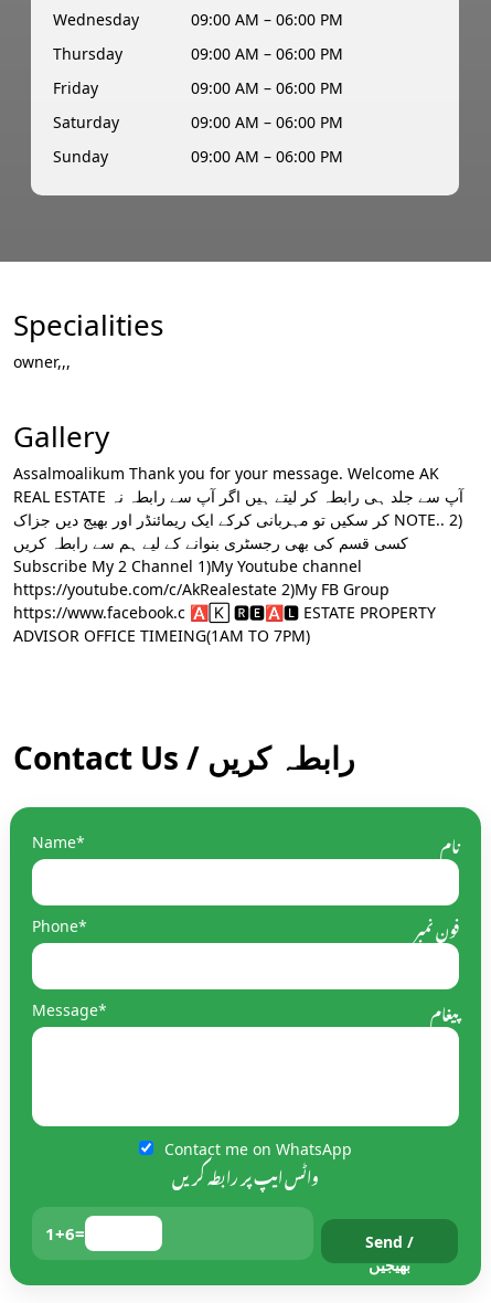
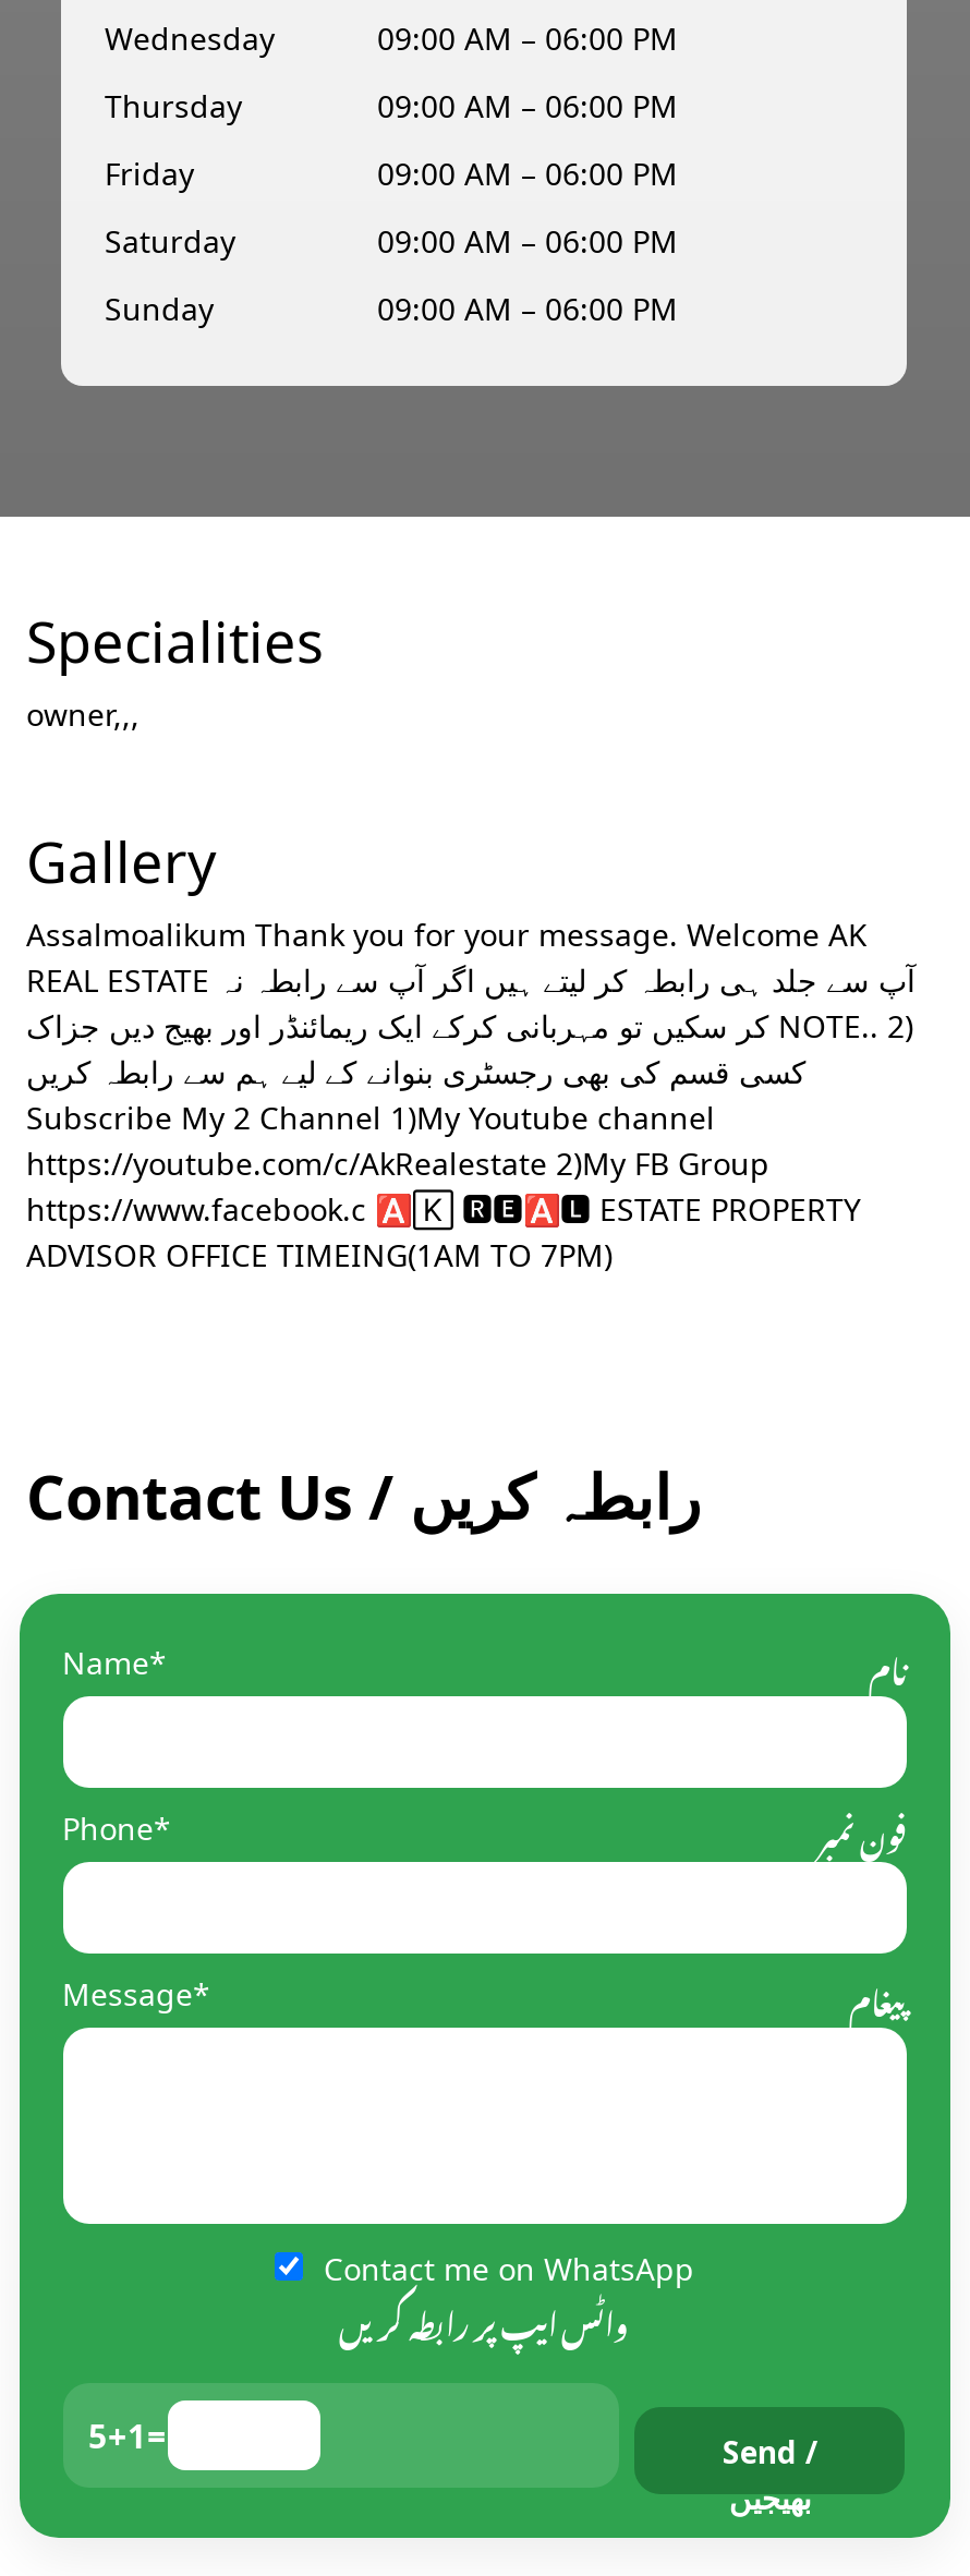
[45,1222,84,1244] 1+6= -> [88,2414,167,2457] 5+1=

